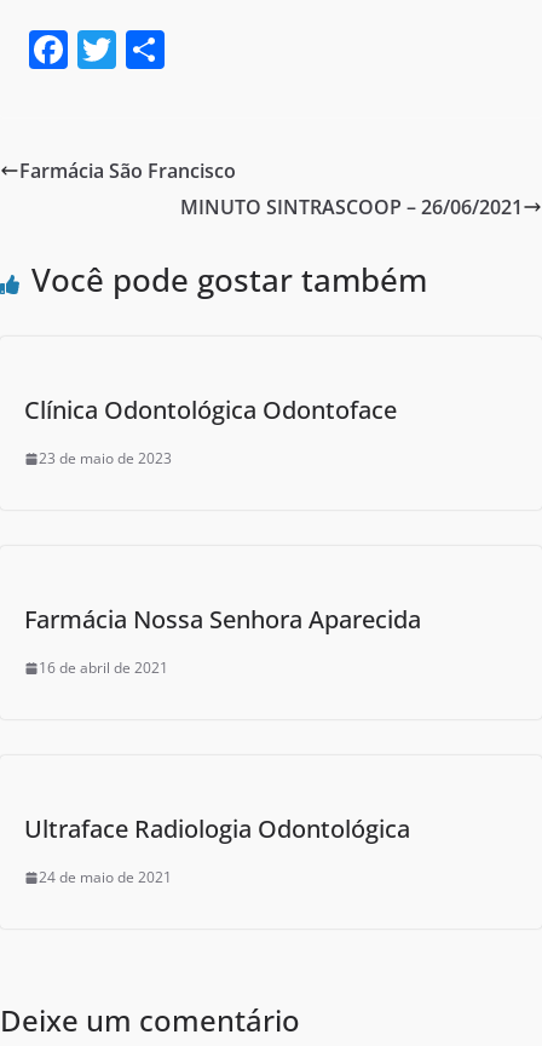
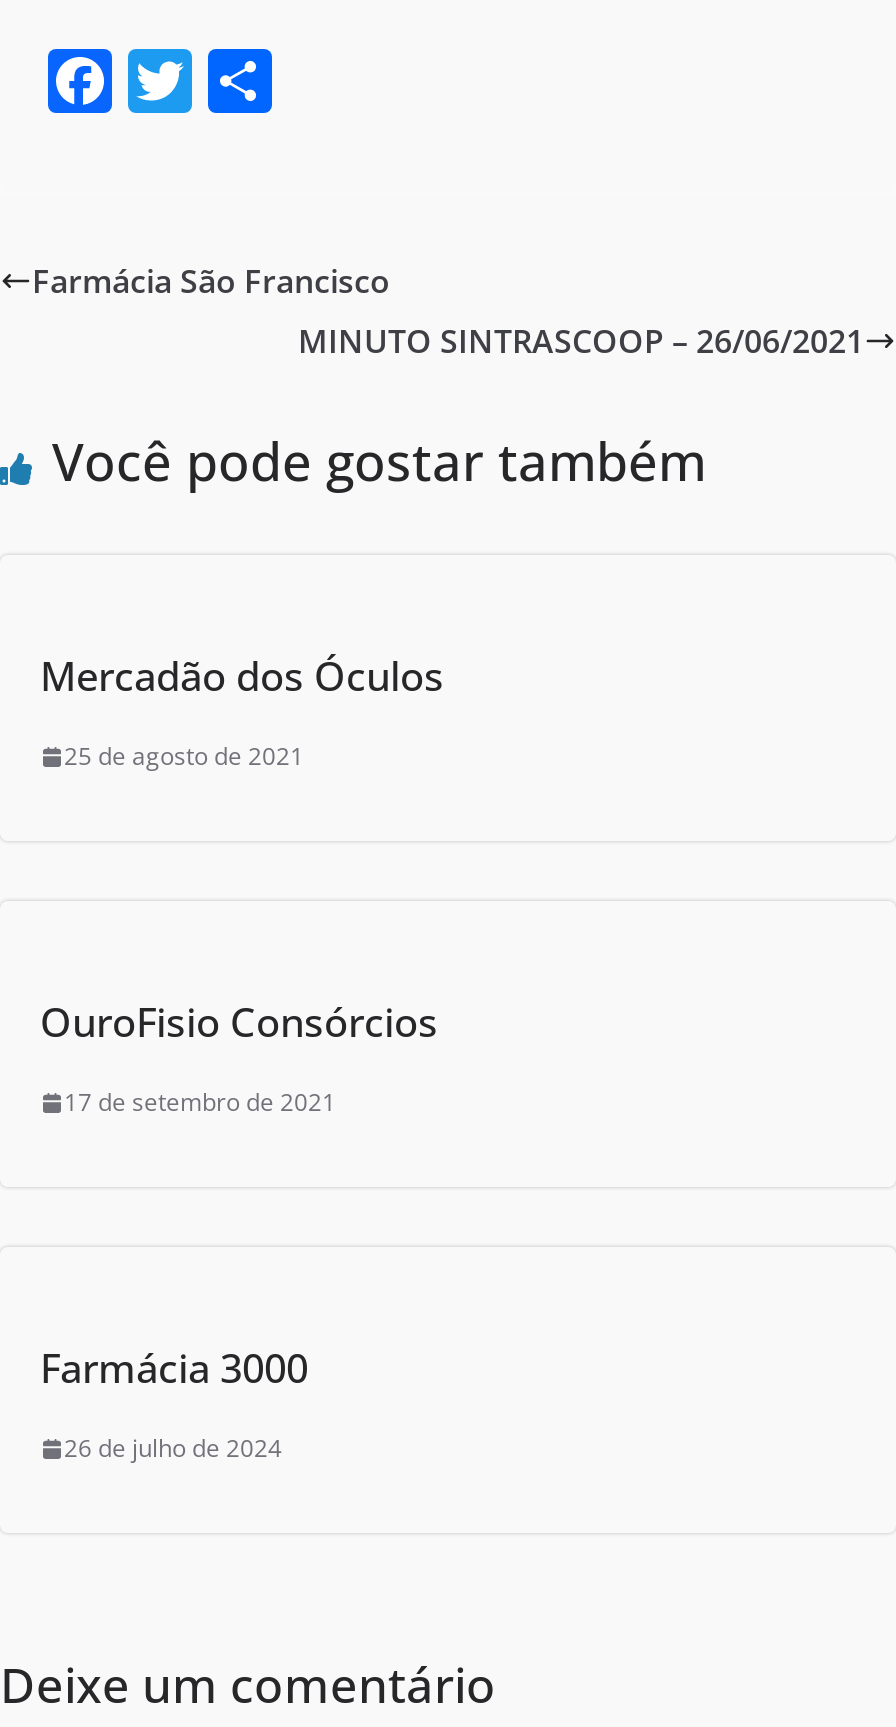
[24,393,397,426] Clínica Odontológica Odontoface -> [40,649,444,703] Mercadão dos Óculos
[39,448,172,469] 23 de maio de 2023 -> [64,739,304,773] 25 de agosto de 2021
[24,603,421,636] Farmácia Nossa Senhora Aparecida -> [40,995,438,1049] OuroFisio Consórcios
[39,657,168,678] 16 de abril de 2021 -> [64,1085,336,1119] 17 de setembro de 2021
[24,812,410,845] Ultraface Radiologia Odontológica -> [40,1341,308,1395] Farmácia 3000
[39,867,172,887] 24 de maio de 2021 -> [64,1431,282,1465] 26 de julho de 2024

